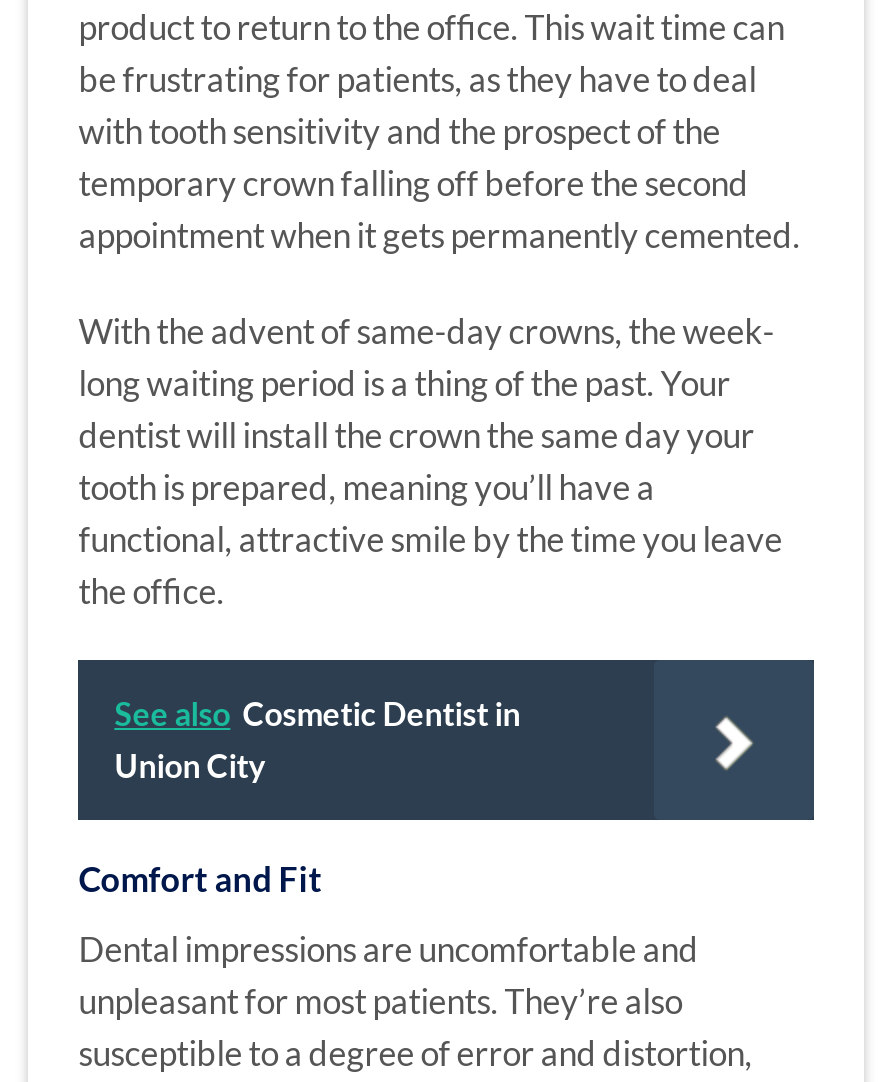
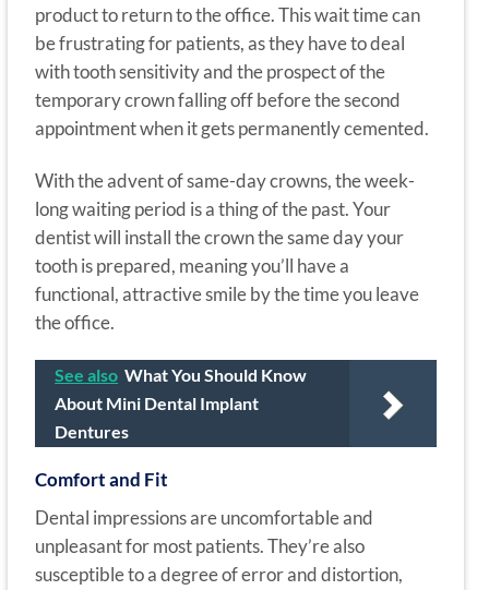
[114,695,520,785] See also Cosmetic Dentist in | Union City -> [55,365,307,442] See also What You Should Know | About Mini Dental Implant | Dentures

